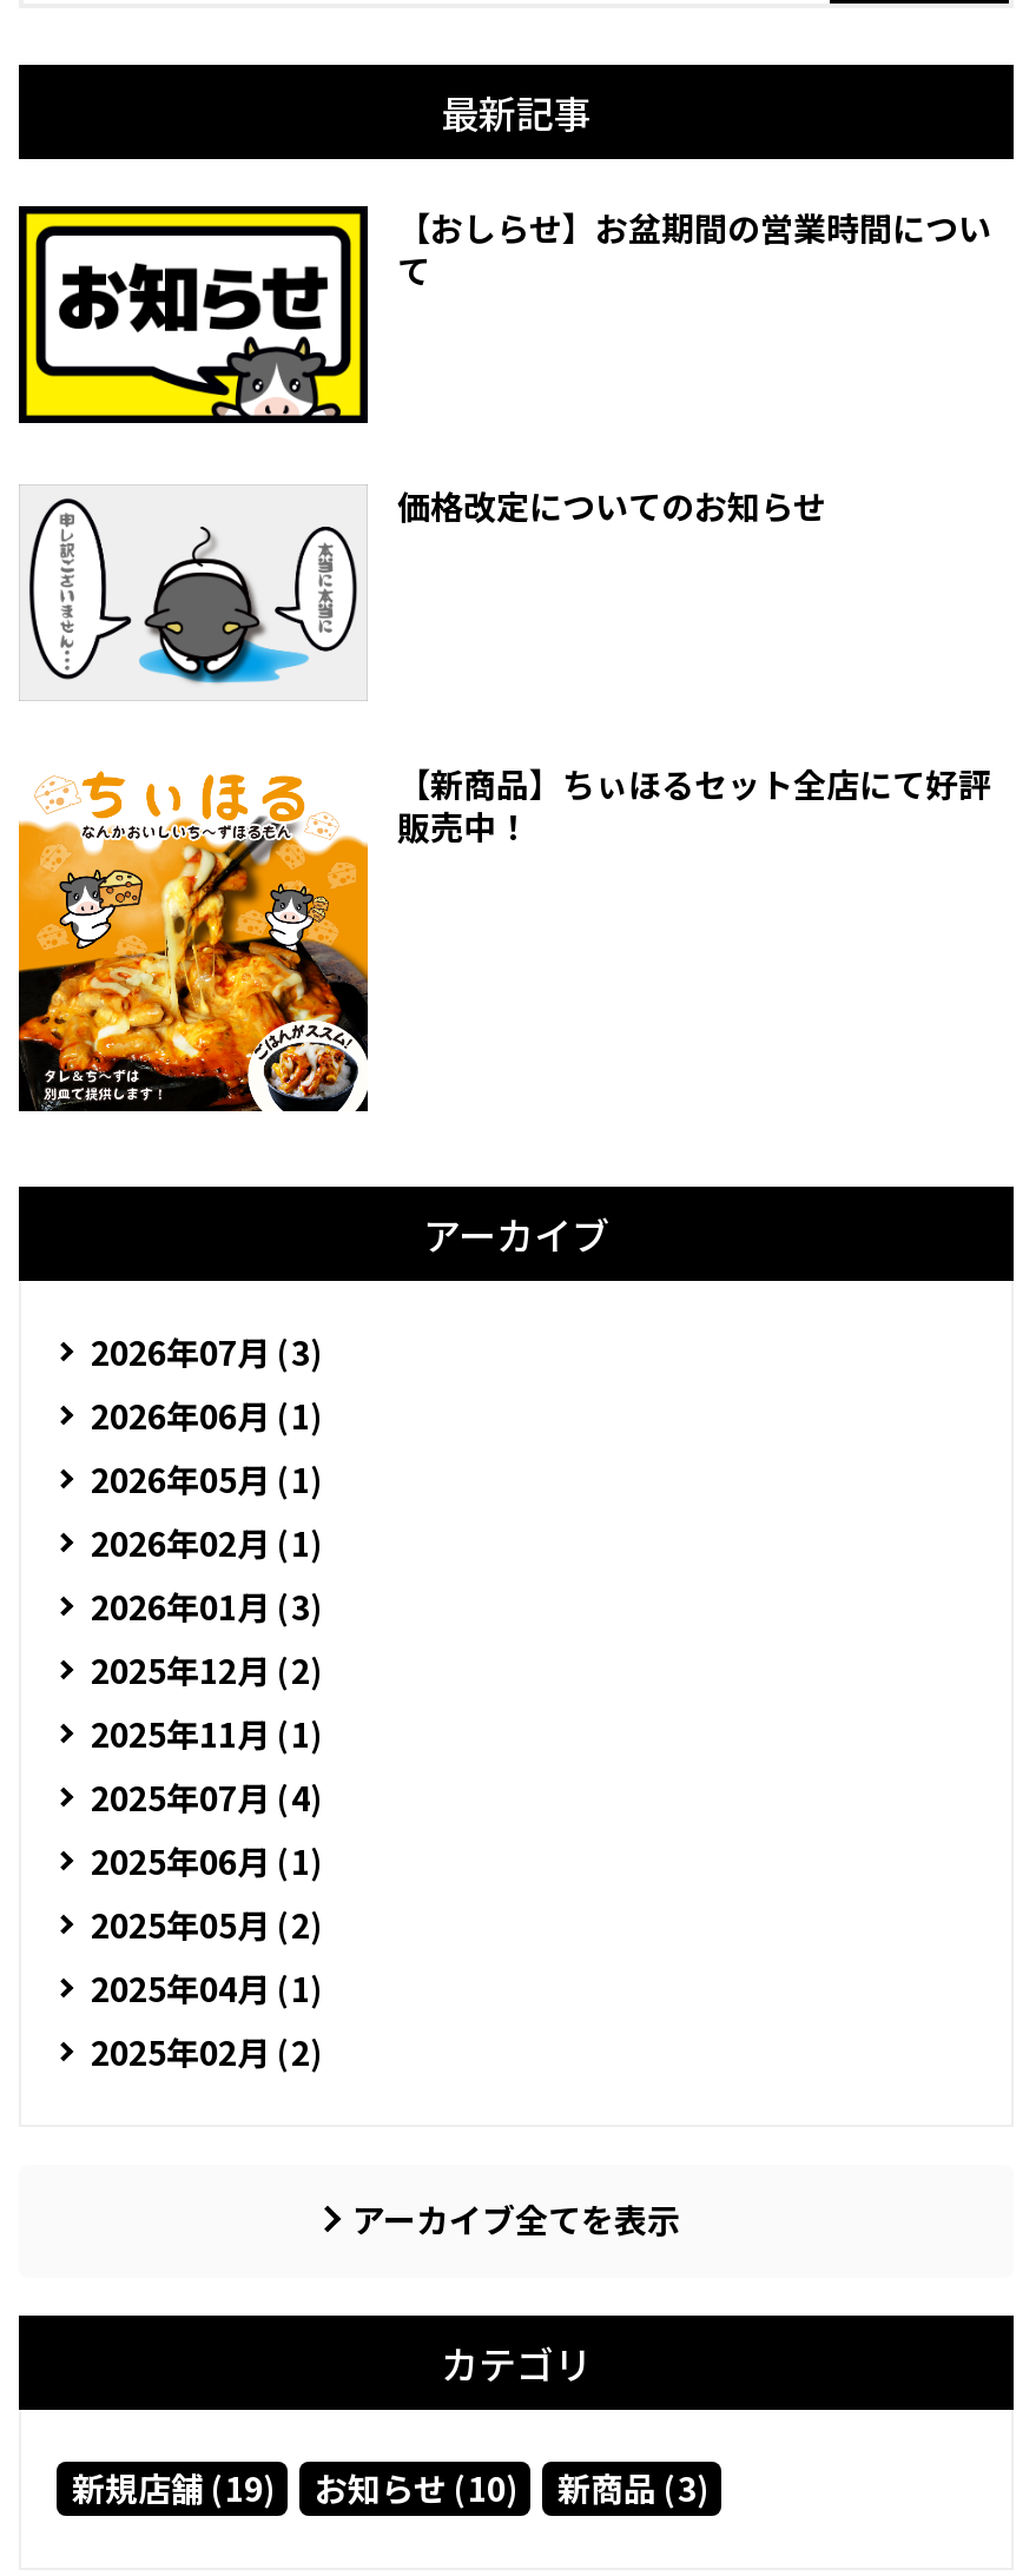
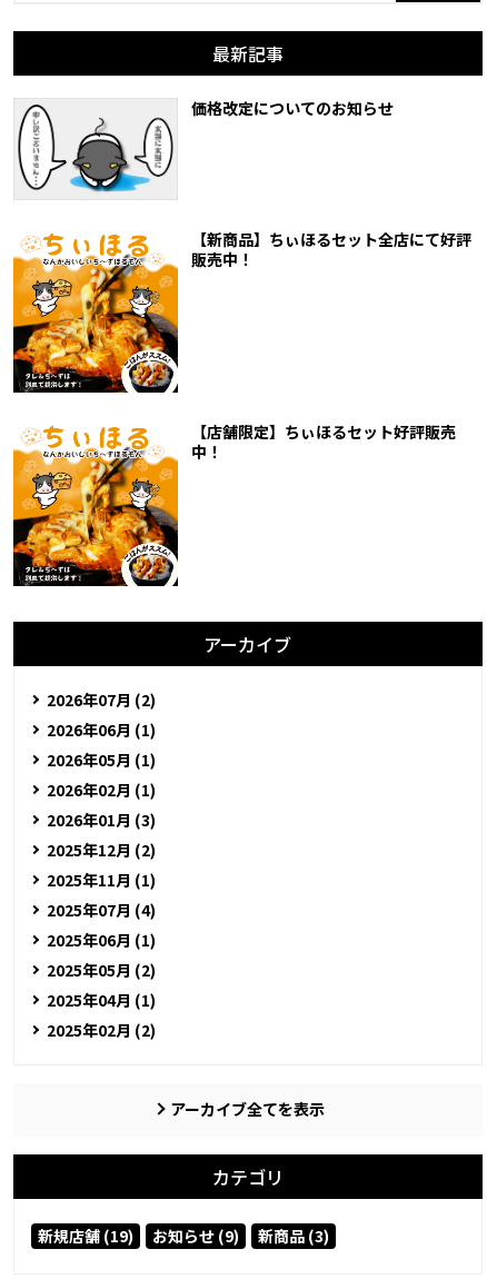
[17,204,991,425] [image] | 【おしらせ】お盆期間の営業時間につい | て -> none
moved [137,482,991,850] -> [69,97,472,270]: [image] | 価格改定についてのお知らせ | 【新商品】ちぃほるセット全店にて好評 | 販売中！
moved [17,772,368,1116] -> [12,234,178,396]: [image]
none -> [192,421,456,463] 【店舗限定】ちぃほるセット好評販売 | 中！
[91,1327,322,1374] 2026年07月 (3) -> [47,688,156,711] 2026年07月 (2)
[72,2463,708,2510] 新規店舗 (19) お知らせ (10) 新商品 (3) -> [38,1224,330,1247] 新規店舗 (19) お知らせ (9) 新商品 (3)

